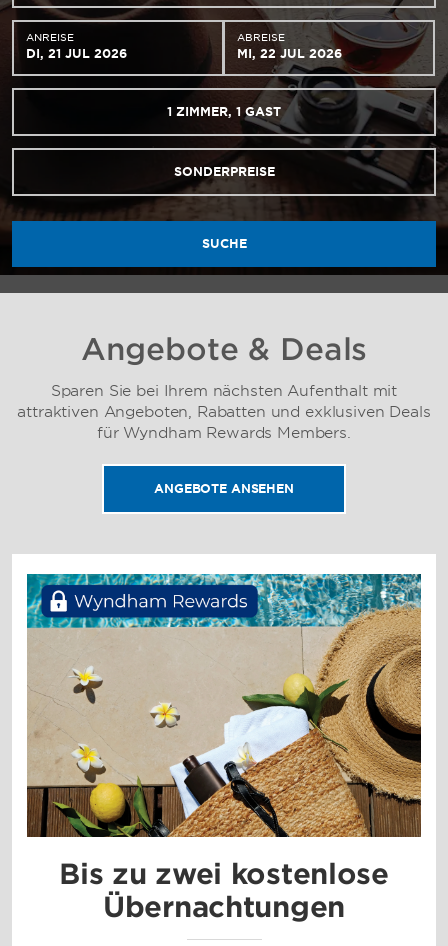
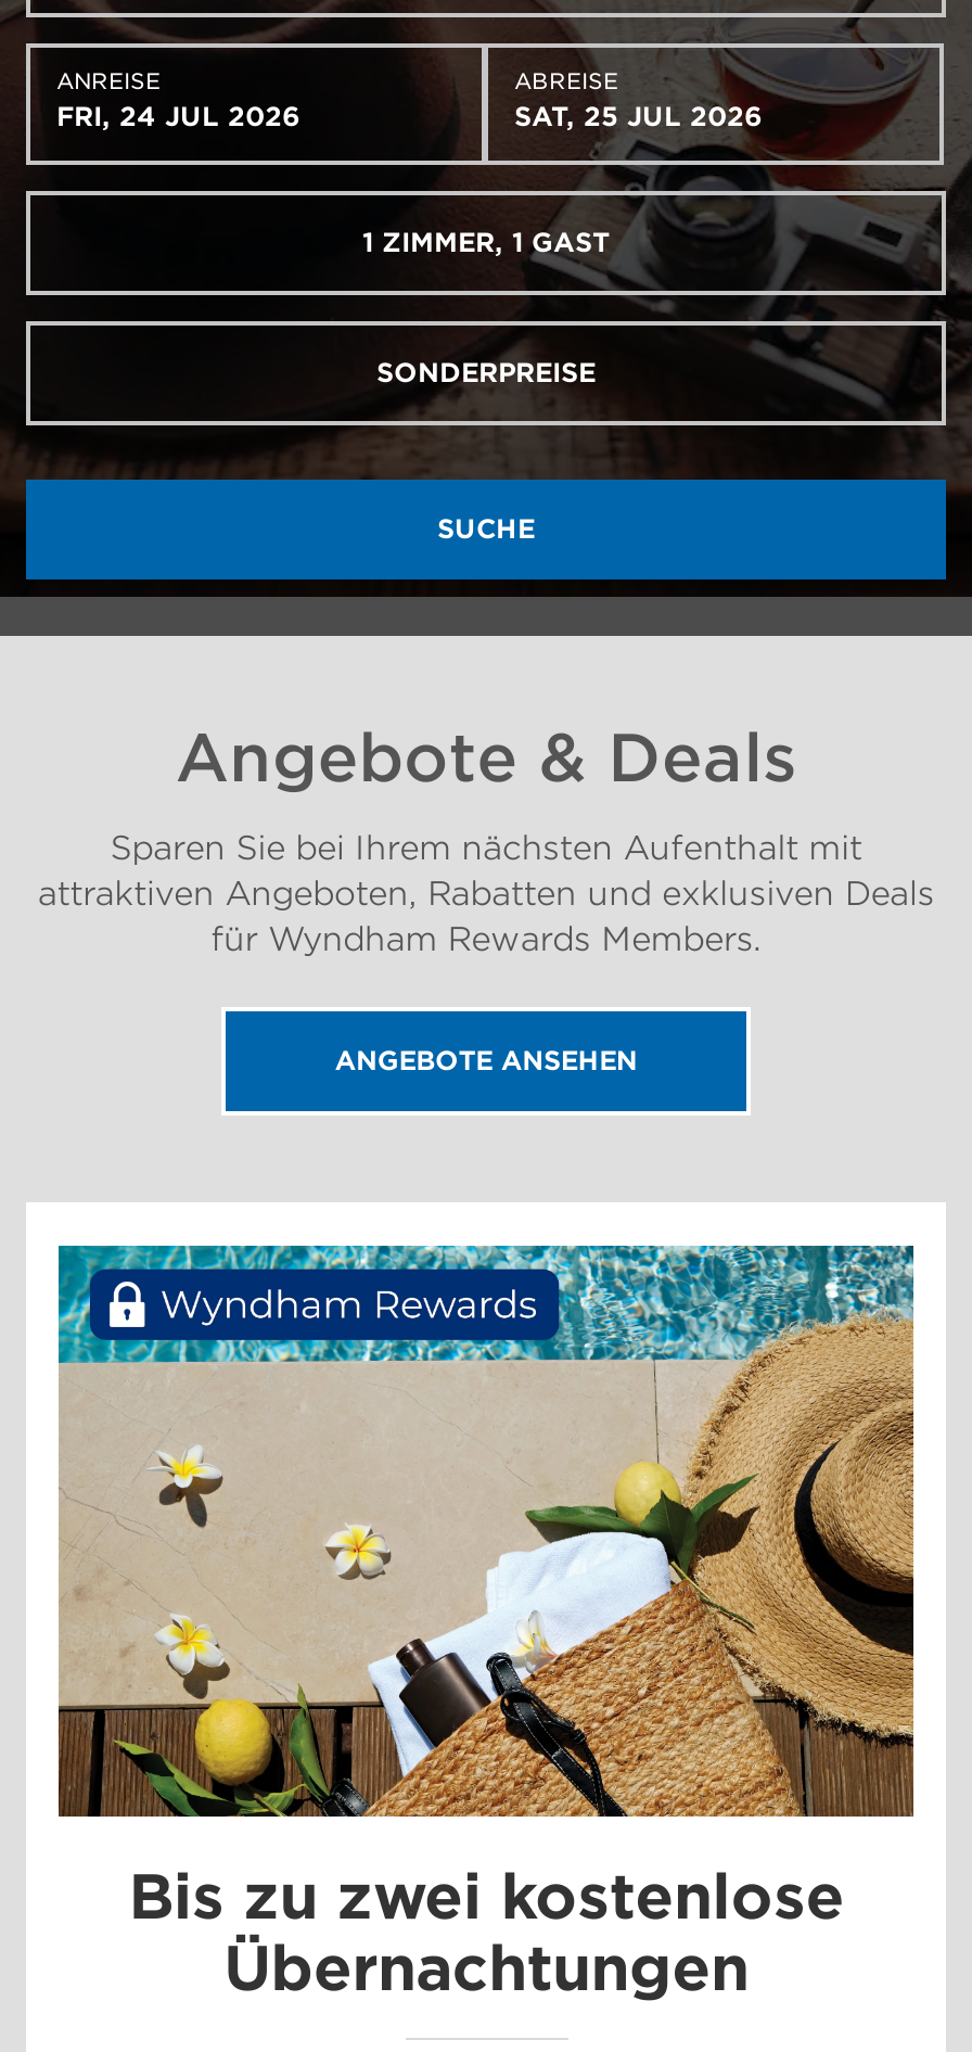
[26,46,127,61] DI, 21 JUL 2026 -> [56,100,299,132] FRI, 24 JUL 2026
[237,46,342,61] MI, 22 JUL 2026 -> [514,100,762,132] SAT, 25 JUL 2026

